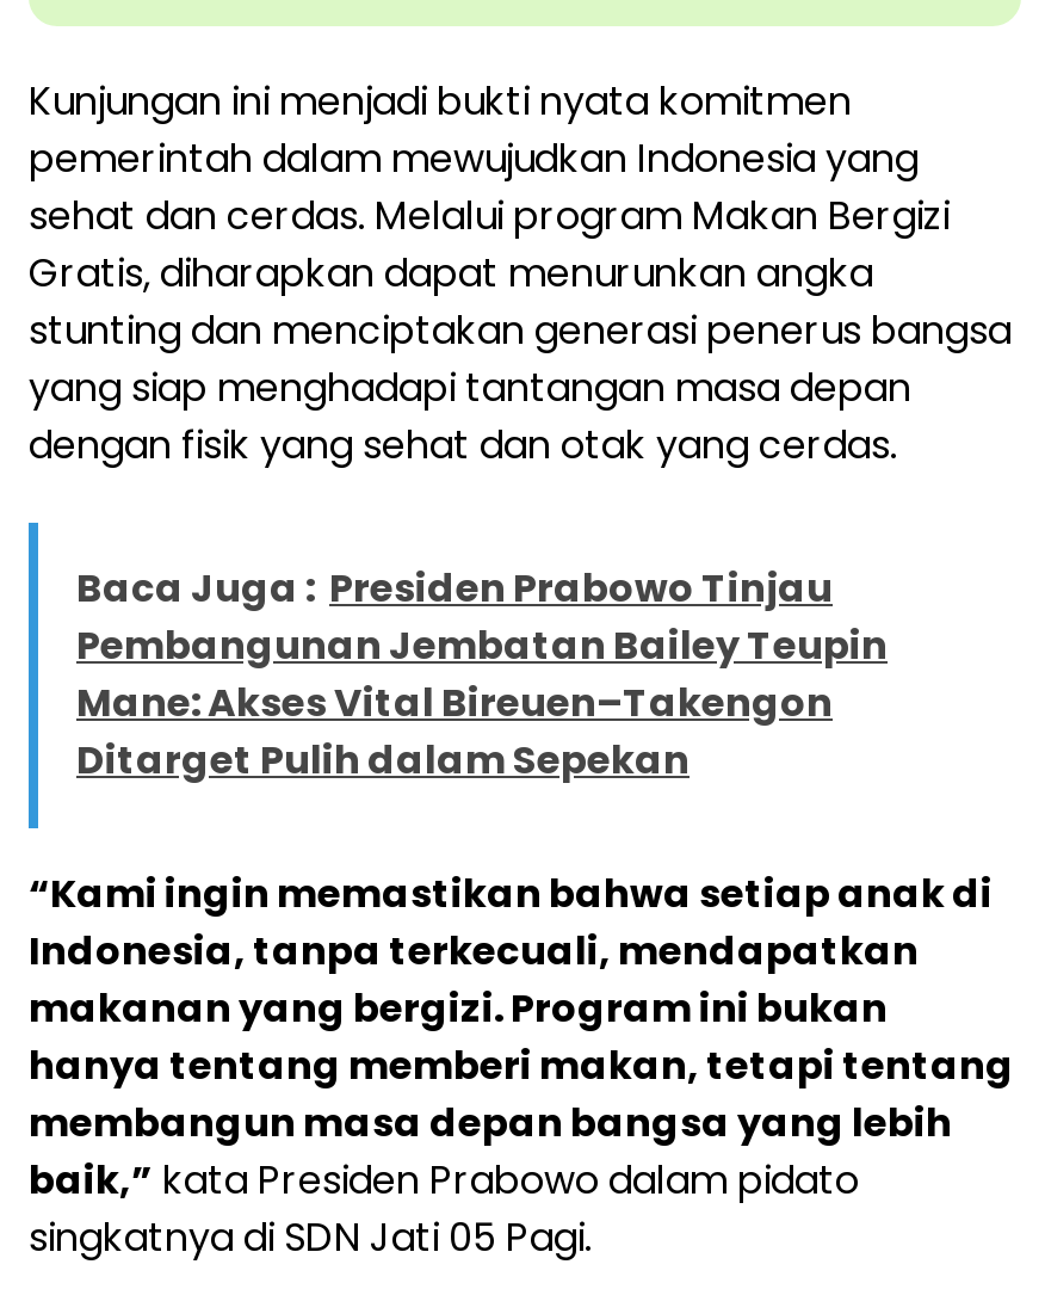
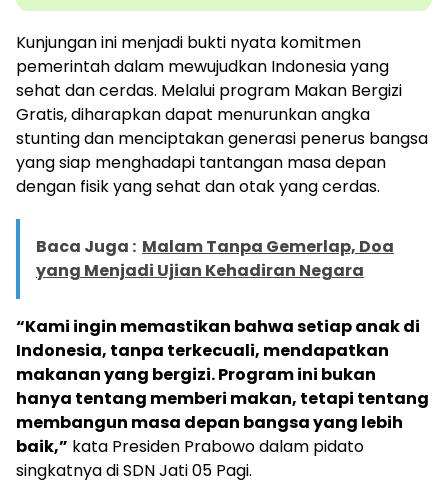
[76,560,888,787] Baca Juga : Presiden Prabowo Tinjau | Pembangunan Jembatan Bailey Teupin | Mane: Akses Vital Bireuen–Takengon | Ditarget Pulih dalam Sepekan -> [36,235,394,282] Baca Juga : Malam Tanpa Gemerlap, Doa | yang Menjadi Ujian Kehadiran Negara

